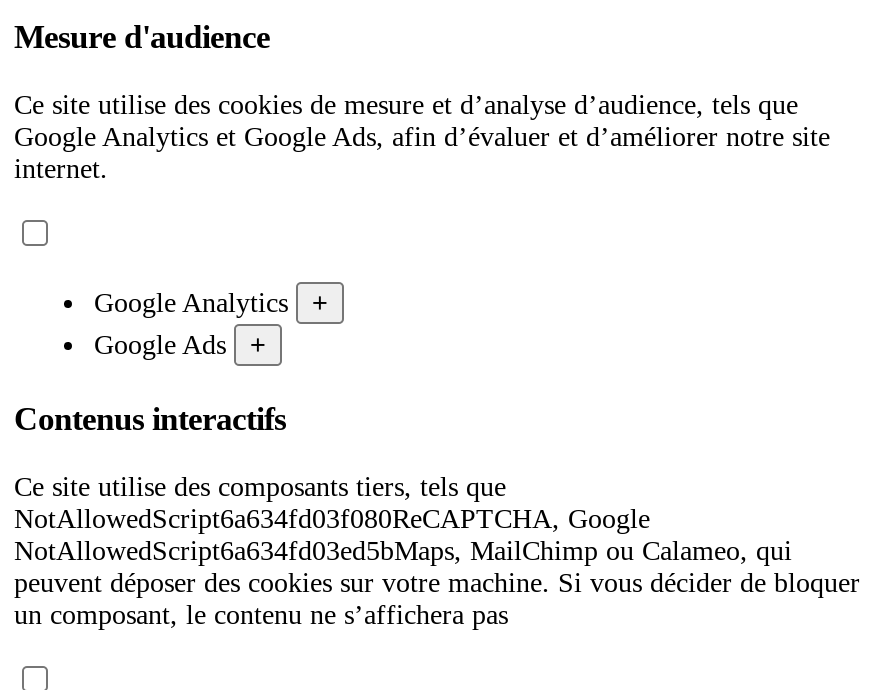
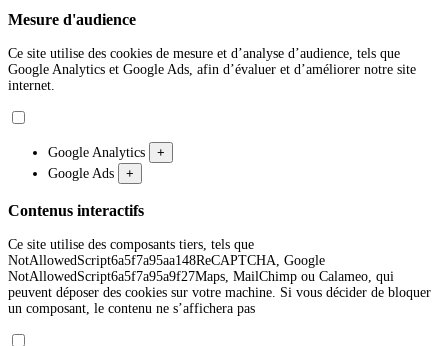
[14,504,650,534] NotAllowedScript6a634fd03f080ReCAPTCHA, Google -> [8,253,325,268] NotAllowedScript6a5f7a95aa148ReCAPTCHA, Google
[14,536,792,566] NotAllowedScript6a634fd03ed5bMaps, MailChimp ou Calameo, qui -> [8,269,394,284] NotAllowedScript6a5f7a95a9f27Maps, MailChimp ou Calameo, qui

